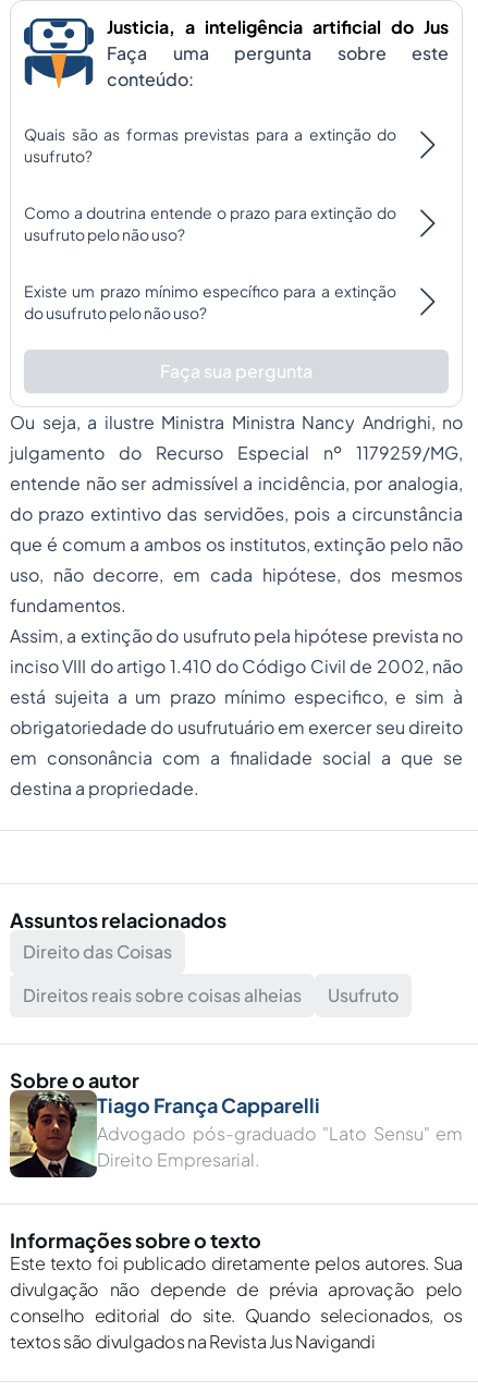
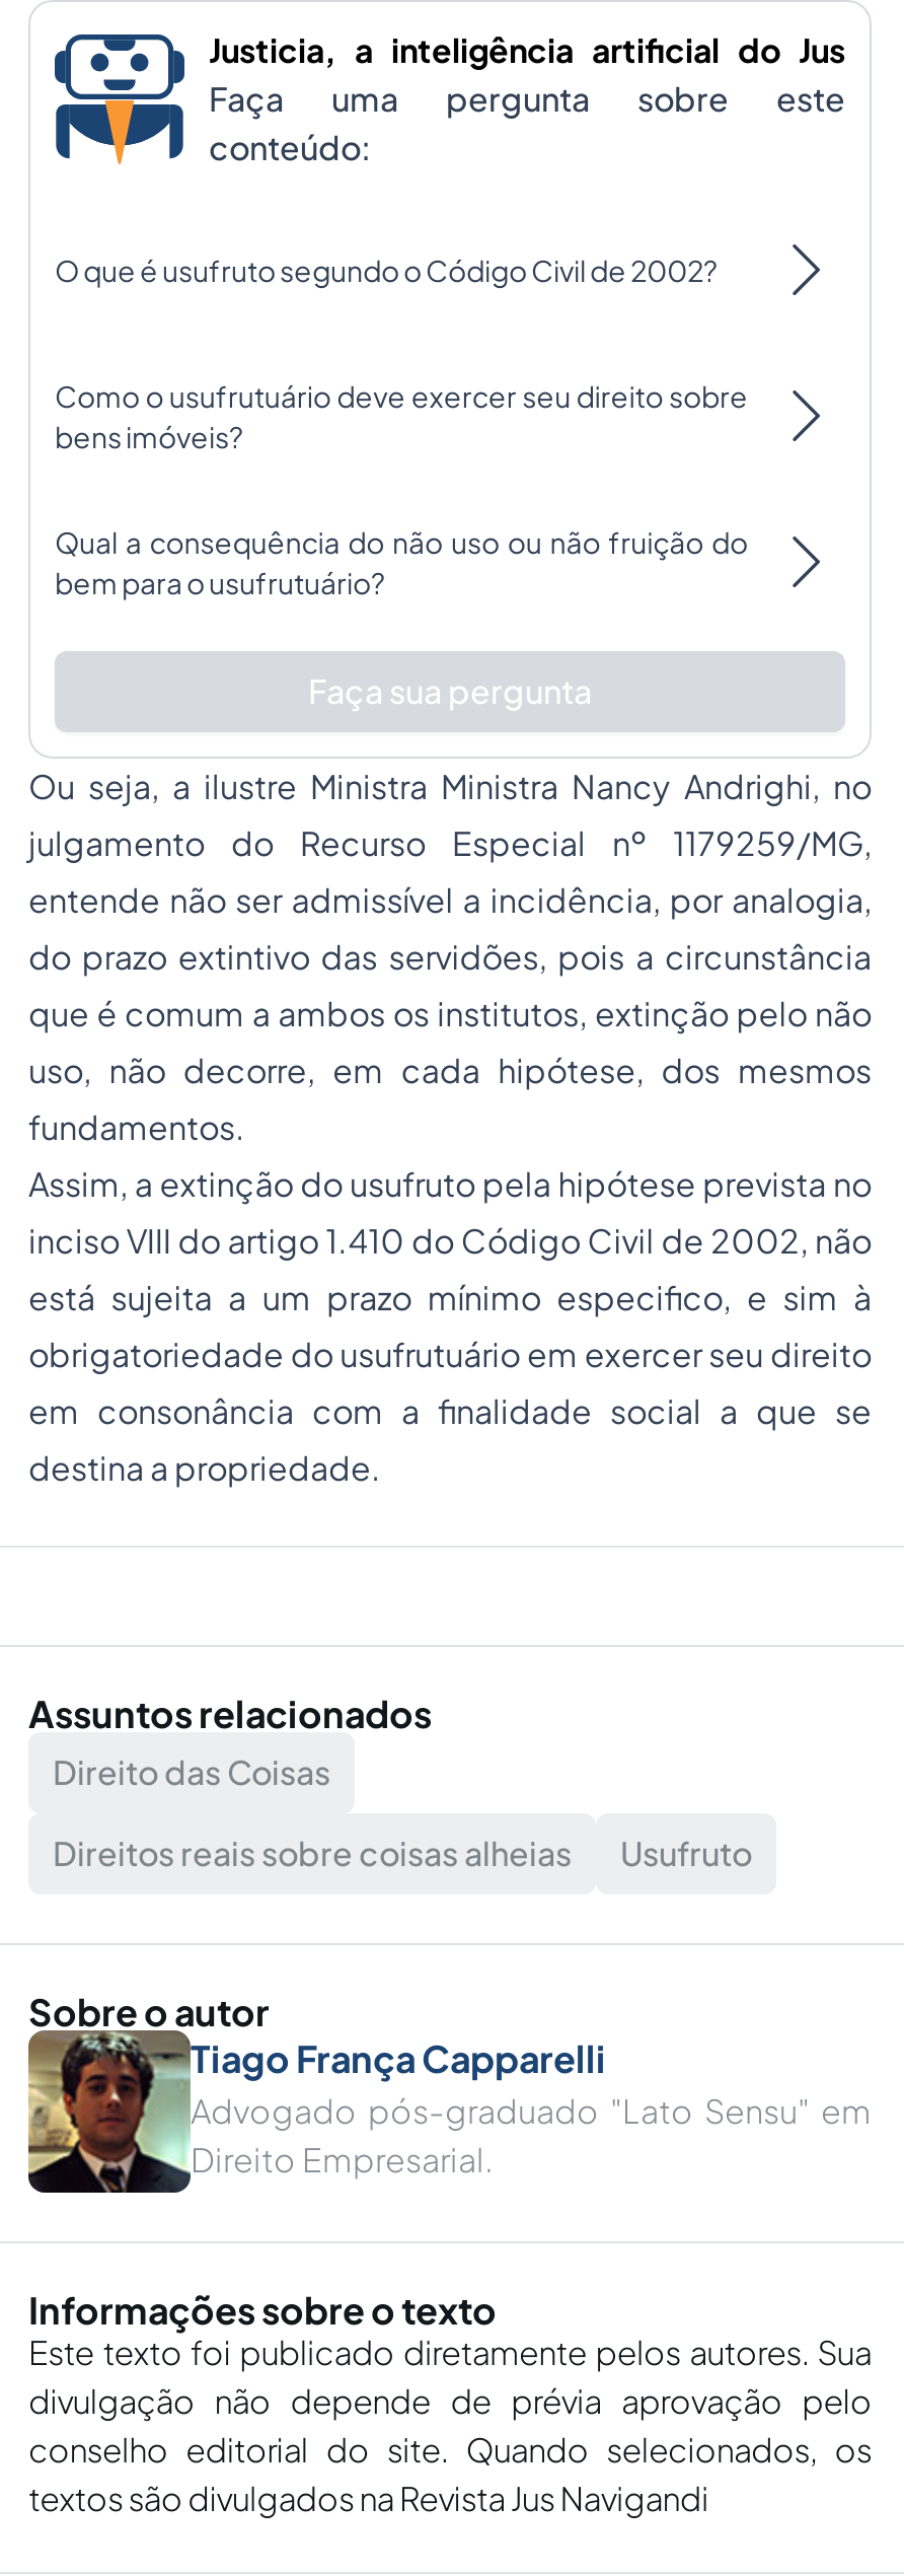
[24,124,396,166] Quais são as formas previstas para a extinção do | usufruto? -> [55,252,718,288] O que é usufruto segundo o Código Civil de 2002?
[24,203,396,244] Como a doutrina entende o prazo para extinção do | usufruto pelo não uso? -> [55,377,748,454] Como o usufrutuário deve exercer seu direito sobre | bens imóveis?
[24,281,396,322] Existe um prazo mínimo específico para a extinção | do usufruto pelo não uso? -> [55,523,748,600] Qual a consequência do não uso ou não fruição do | bem para o usufrutuário?

